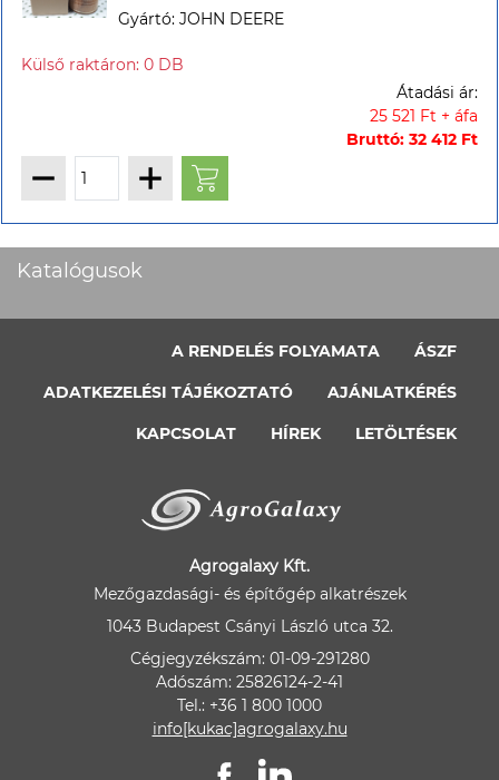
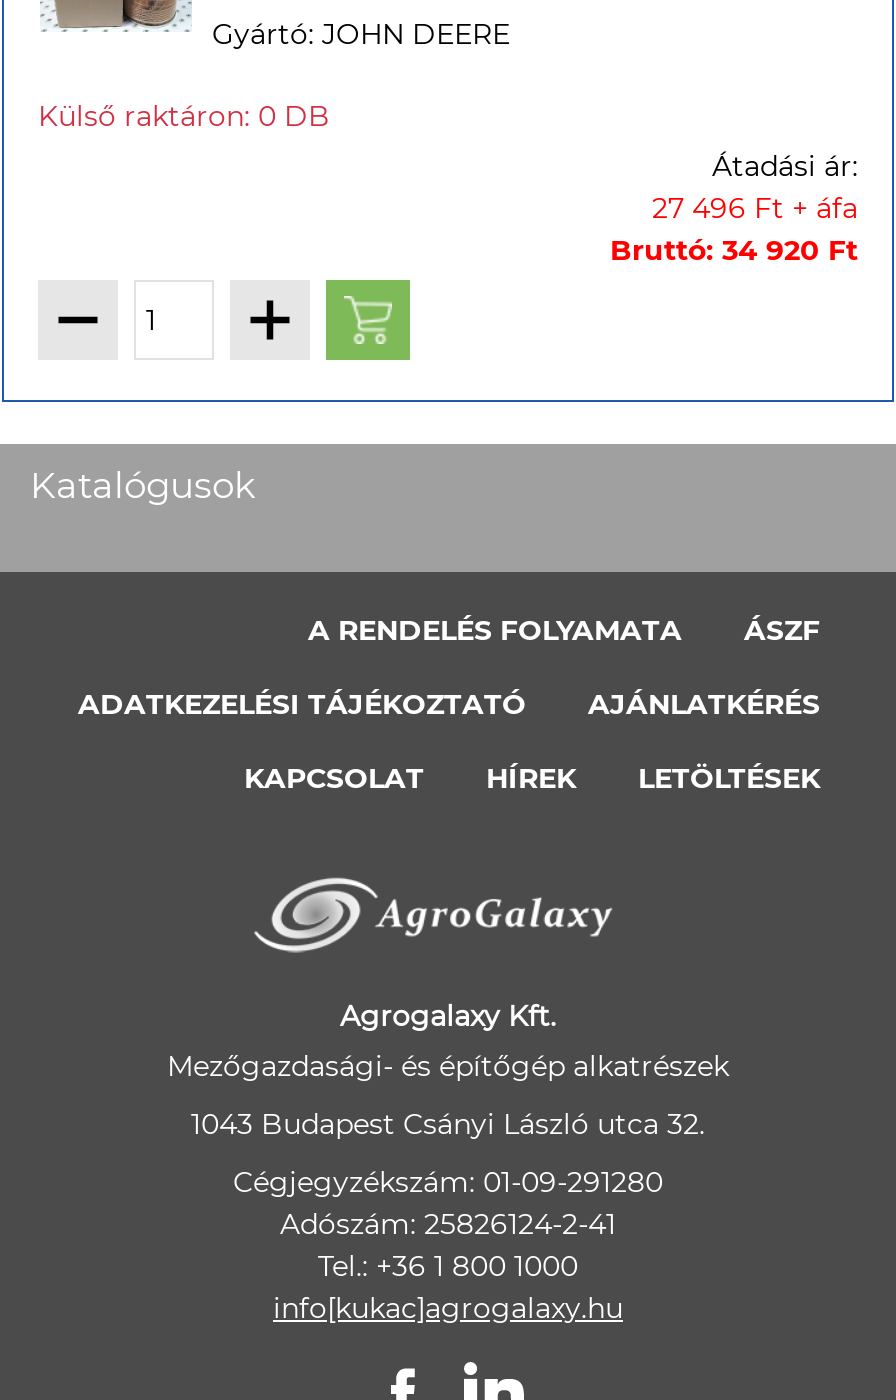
[370,106,478,126] 25 521 Ft + áfa -> [652,190,858,226] 27 496 Ft + áfa
[346,129,478,149] Bruttó: 32 412 Ft -> [610,232,858,268] Bruttó: 34 920 Ft

